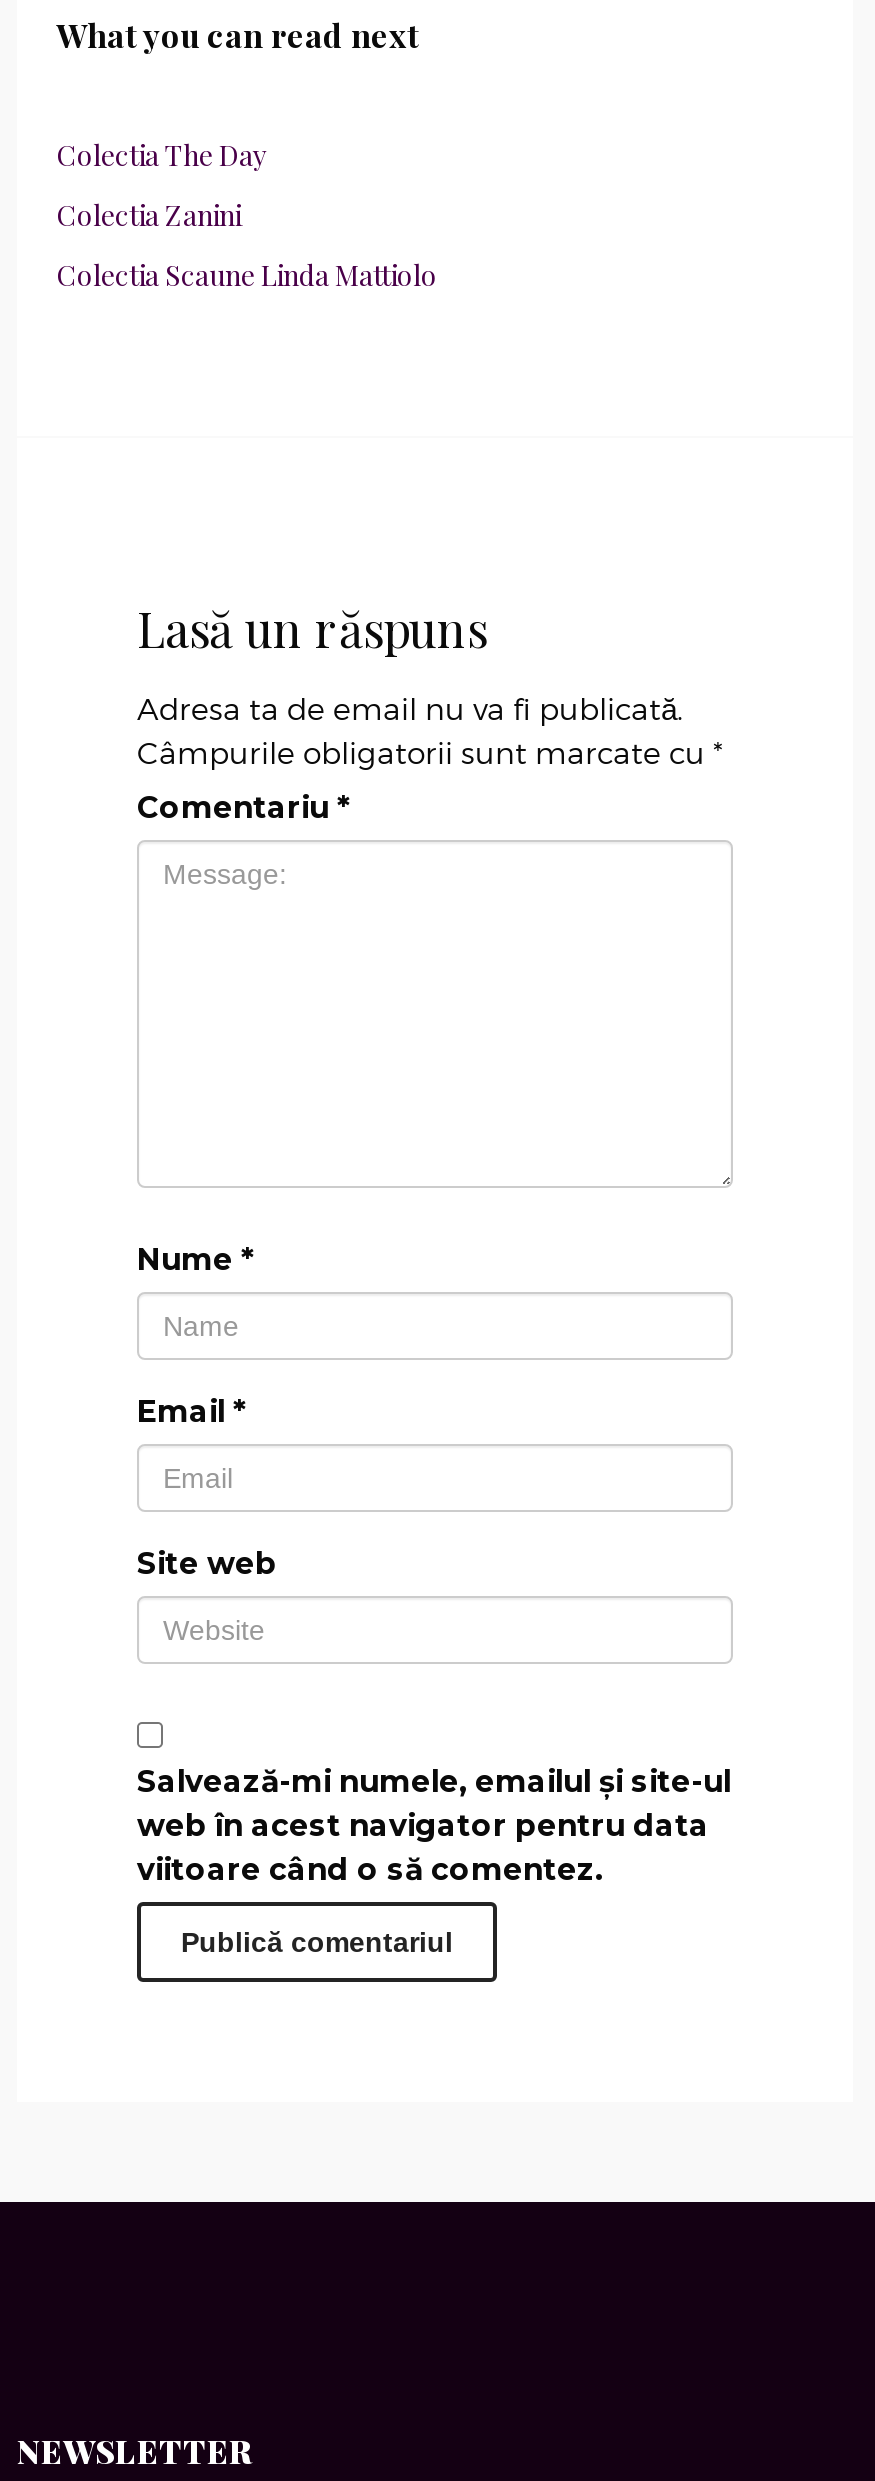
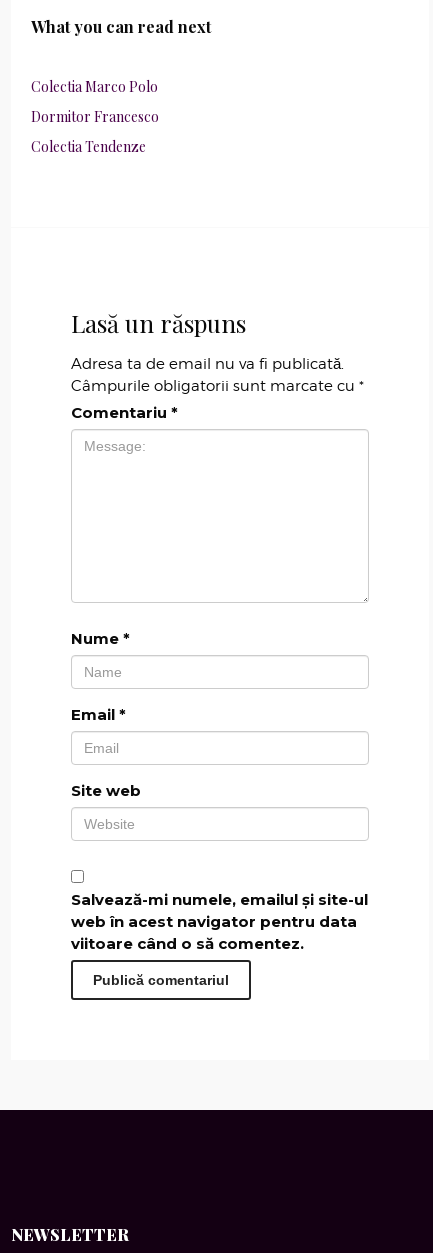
[57,135,267,173] Colectia The Day -> [31,77,158,96] Colectia Marco Polo
[57,195,241,233] Colectia Zanini -> [31,107,159,126] Dormitor Francesco
[57,255,437,293] Colectia Scaune Linda Mattiolo -> [31,137,146,156] Colectia Tendenze

